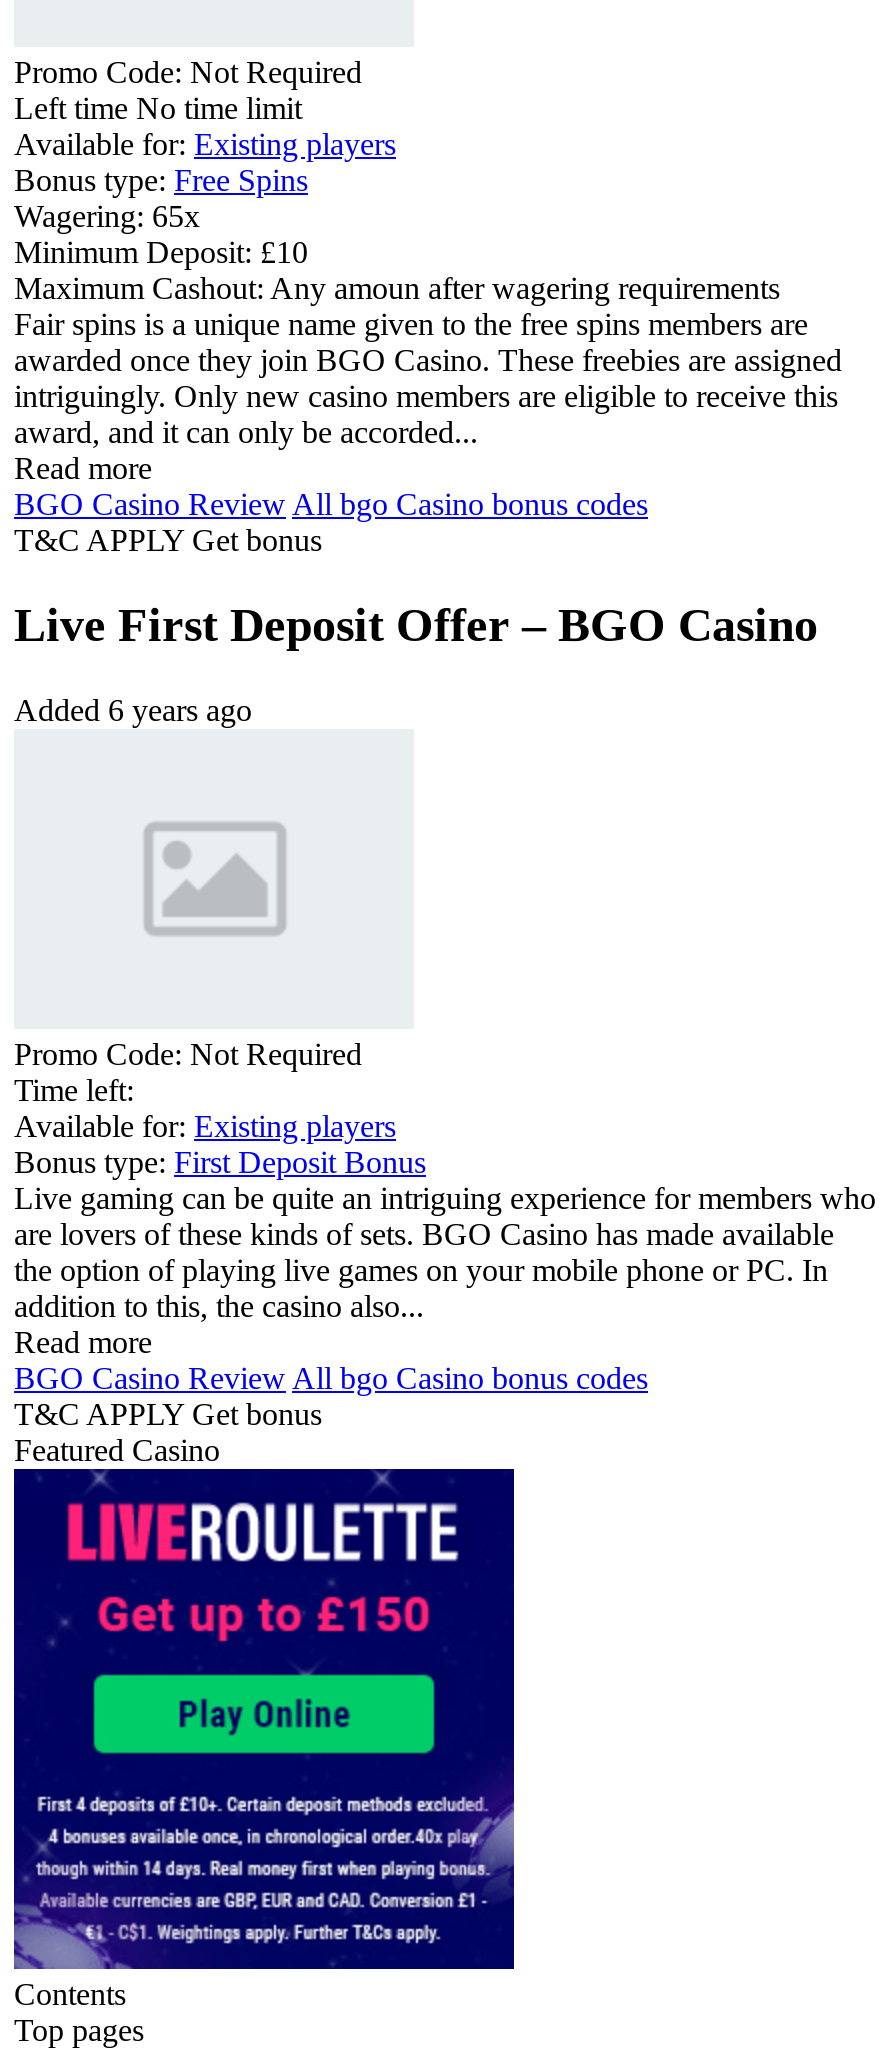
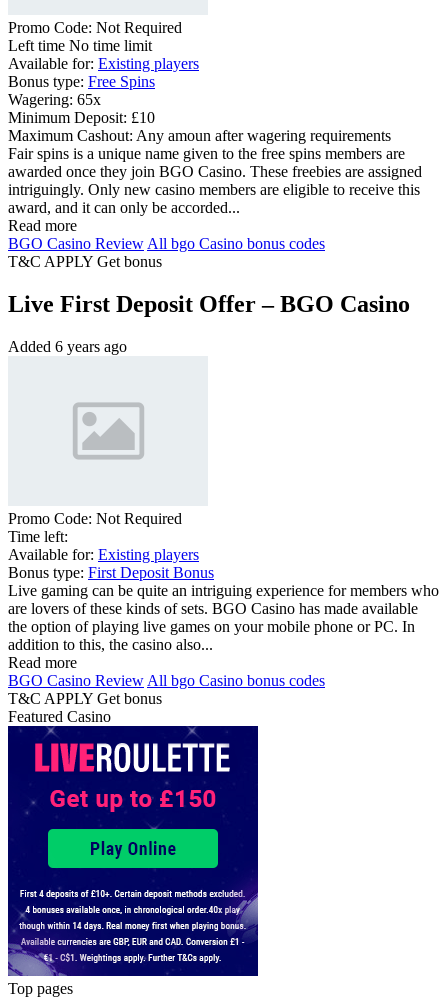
[14,1977,126,2011] Contents -> none

